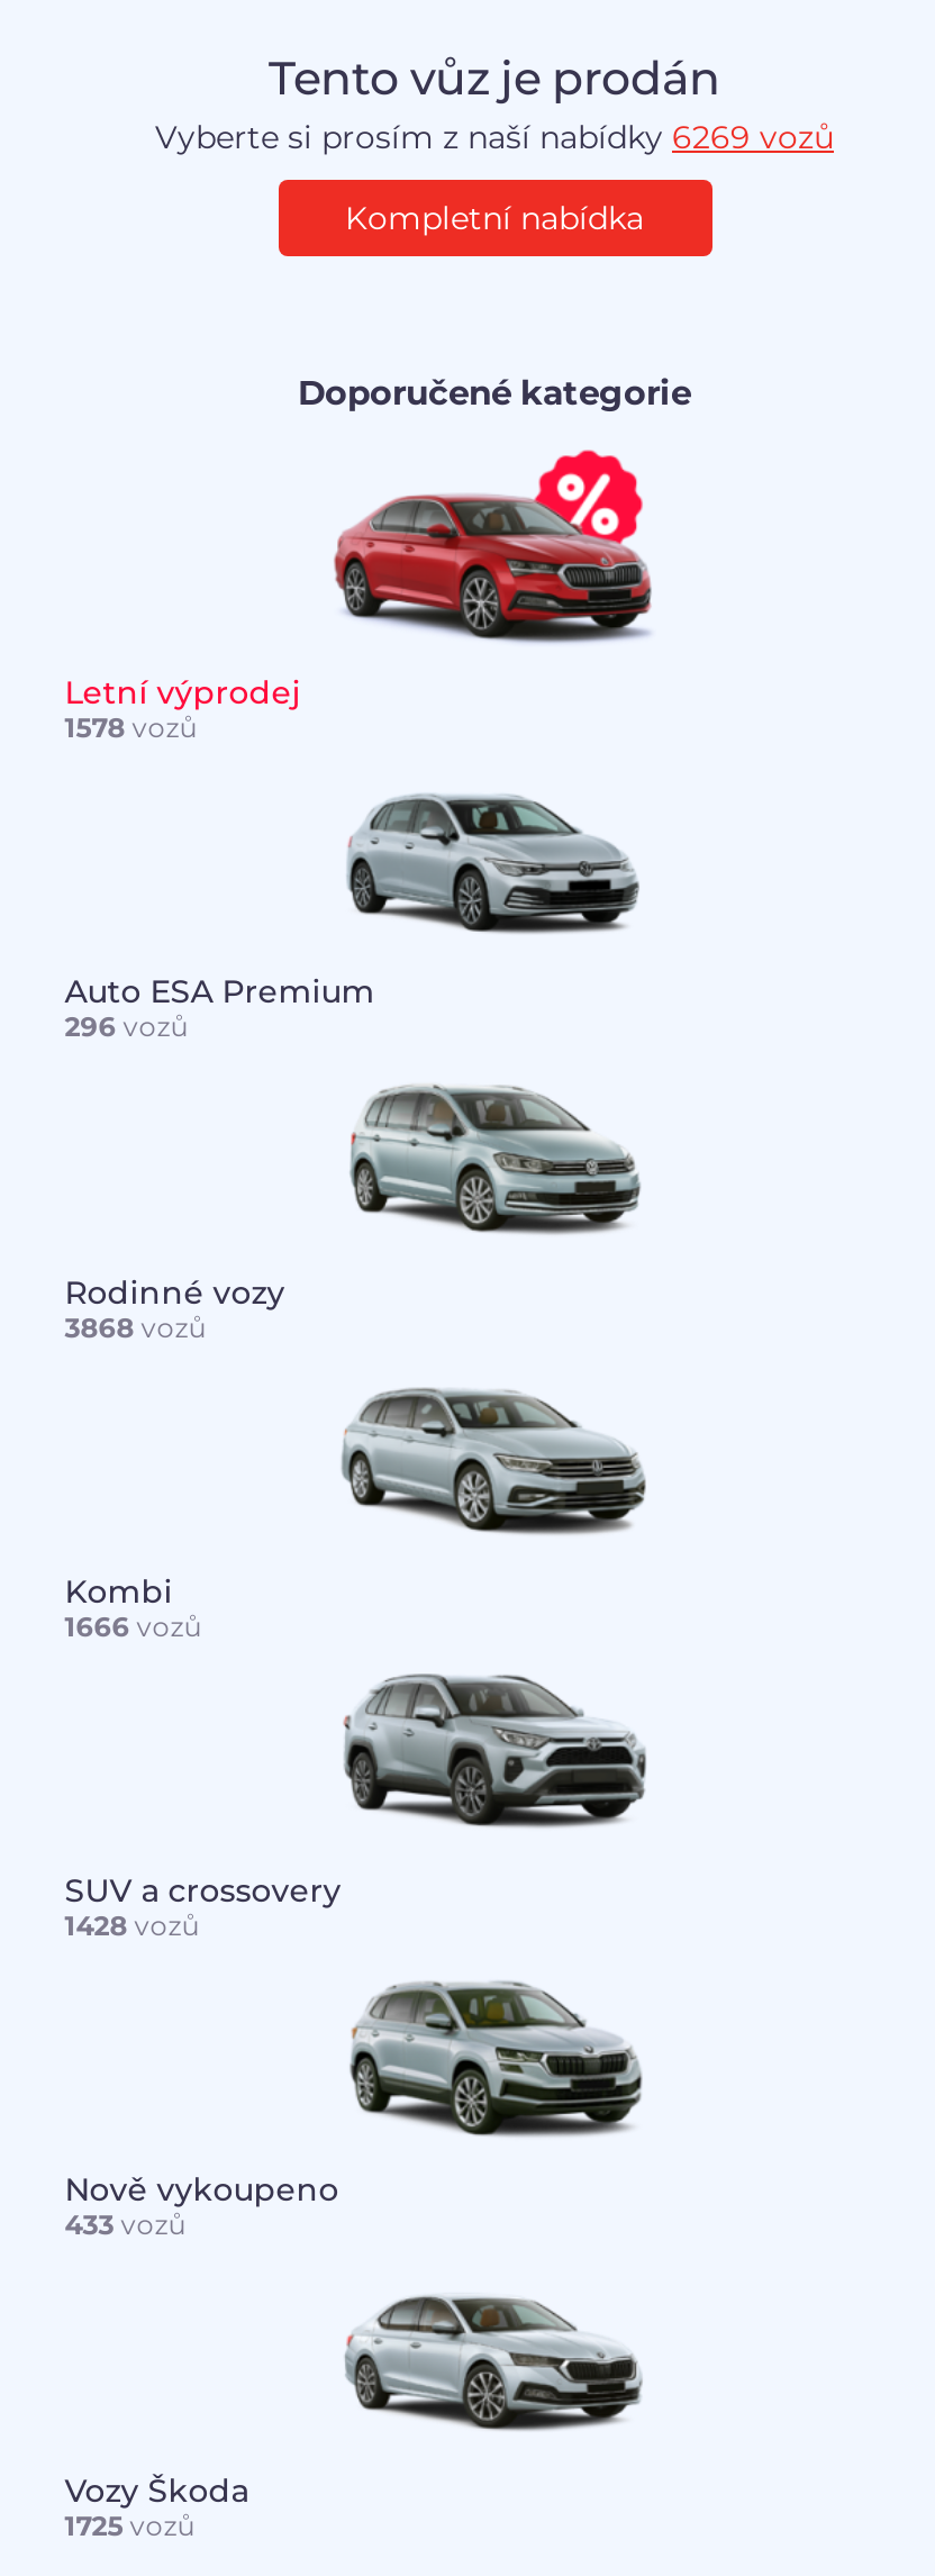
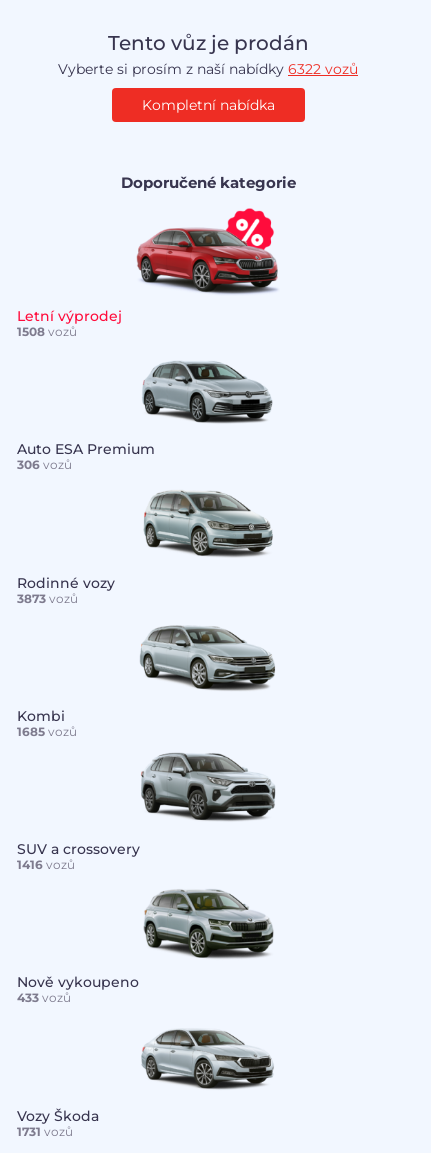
[155,117,834,157] Vyberte si prosím z naší nabídky 6269 vozů -> [58,60,358,78] Vyberte si prosím z naší nabídky 6322 vozů
[65,710,197,744] 1578 vozů -> [17,324,77,339] 1508 vozů
[65,1010,188,1044] 296 vozů -> [17,457,72,472] 306 vozů
[65,1309,206,1343] 3868 vozů -> [17,590,78,605] 3873 vozů
[65,1609,202,1643] 1666 vozů -> [17,724,77,739] 1685 vozů
[65,1908,199,1942] 1428 vozů -> [17,857,75,872] 1416 vozů
[65,2507,195,2541] 1725vozů -> [17,1123,73,1138] 1731vozů

